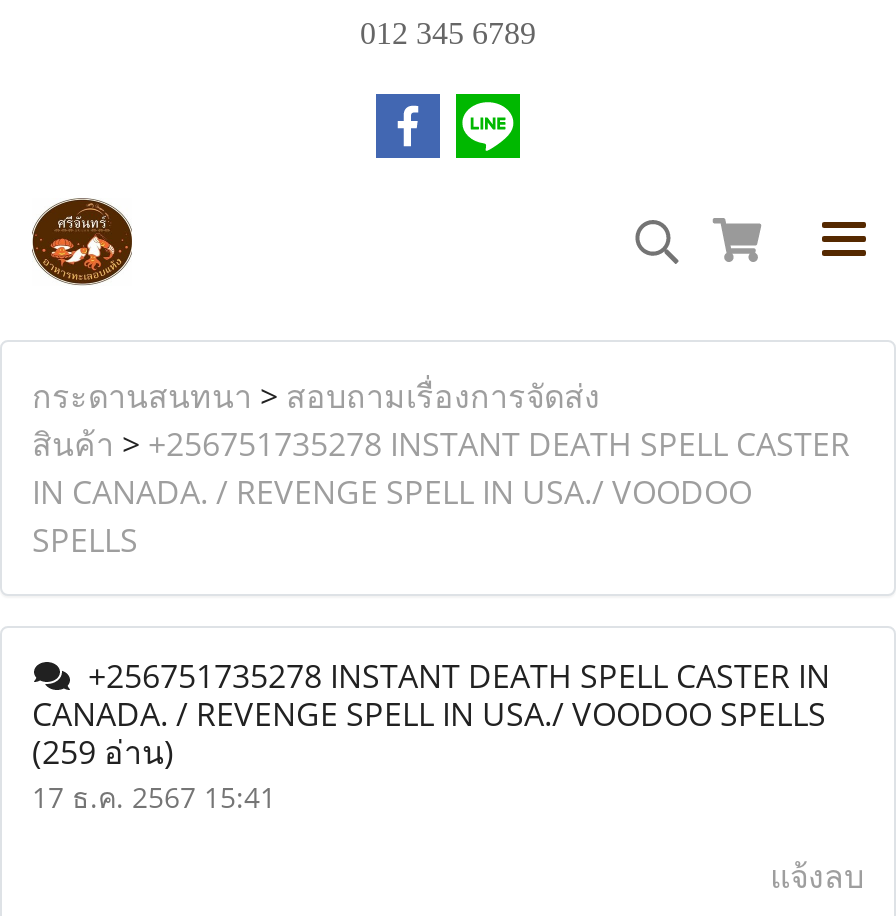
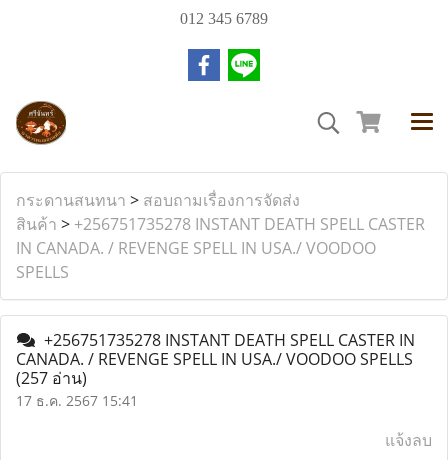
[32,730,174,774] (259 อ่าน) -> [16,367,87,389] (257 อ่าน)

